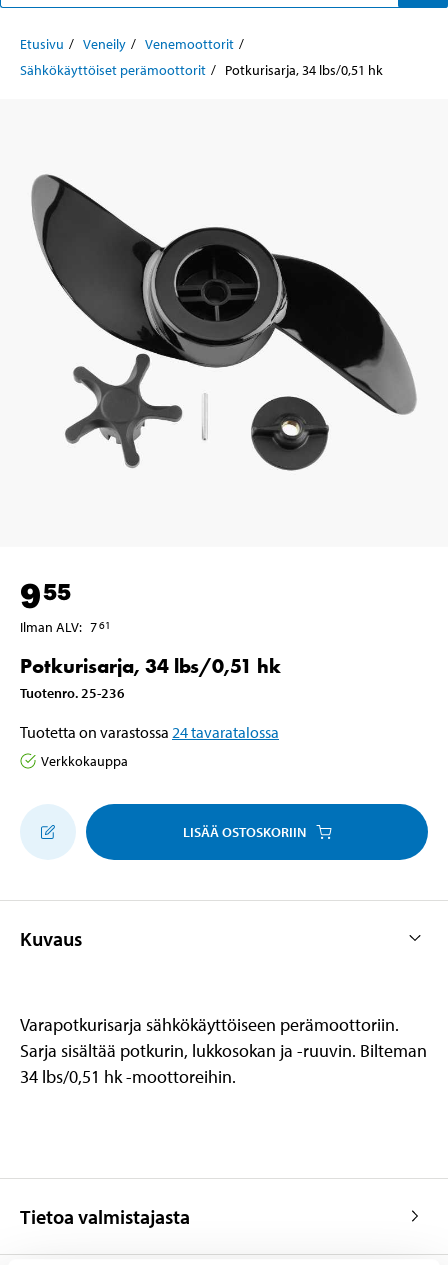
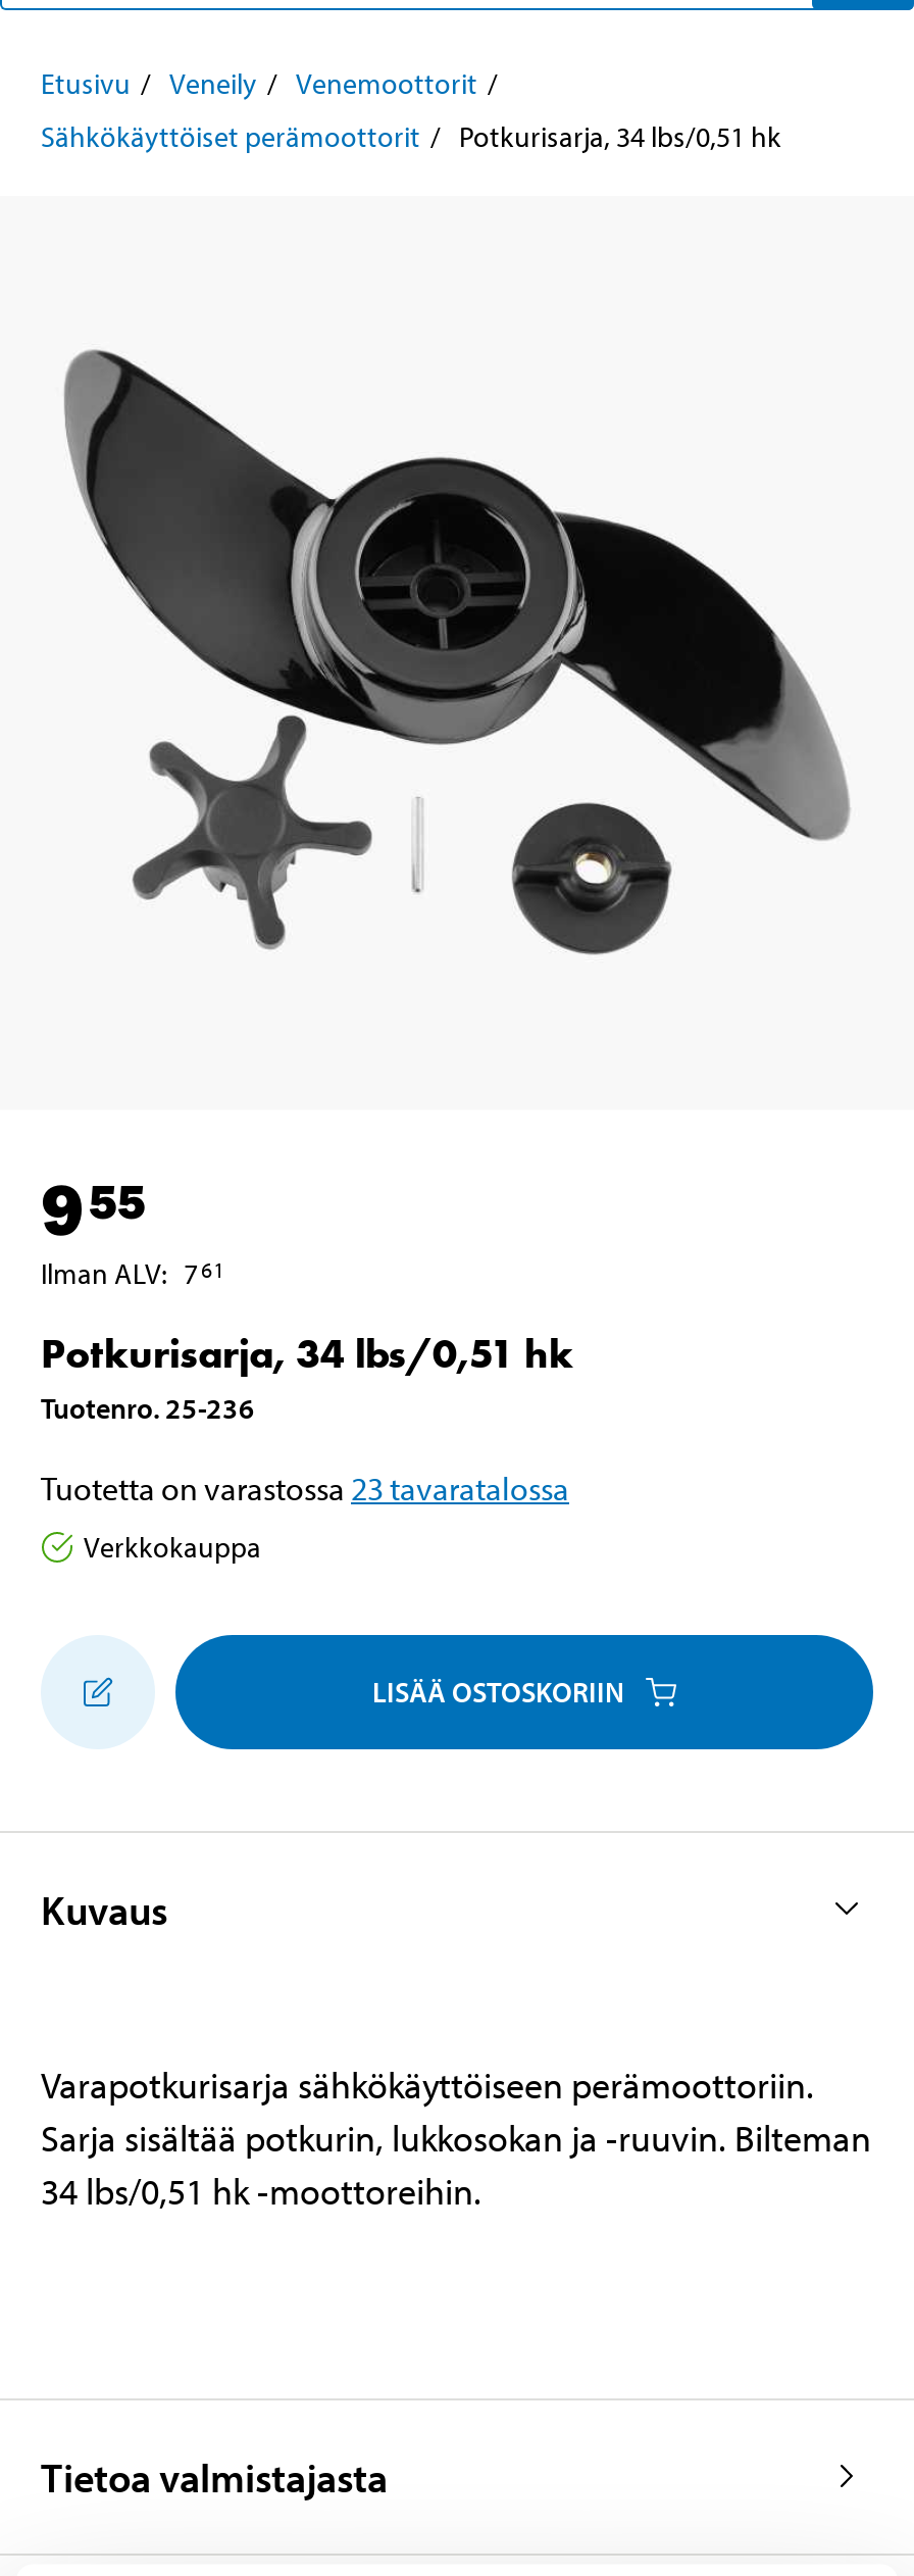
[20,721,279,741] Tuotetta on varastossa 24 tavaratalossa -> [41,1467,569,1507] Tuotetta on varastossa 23 tavaratalossa

